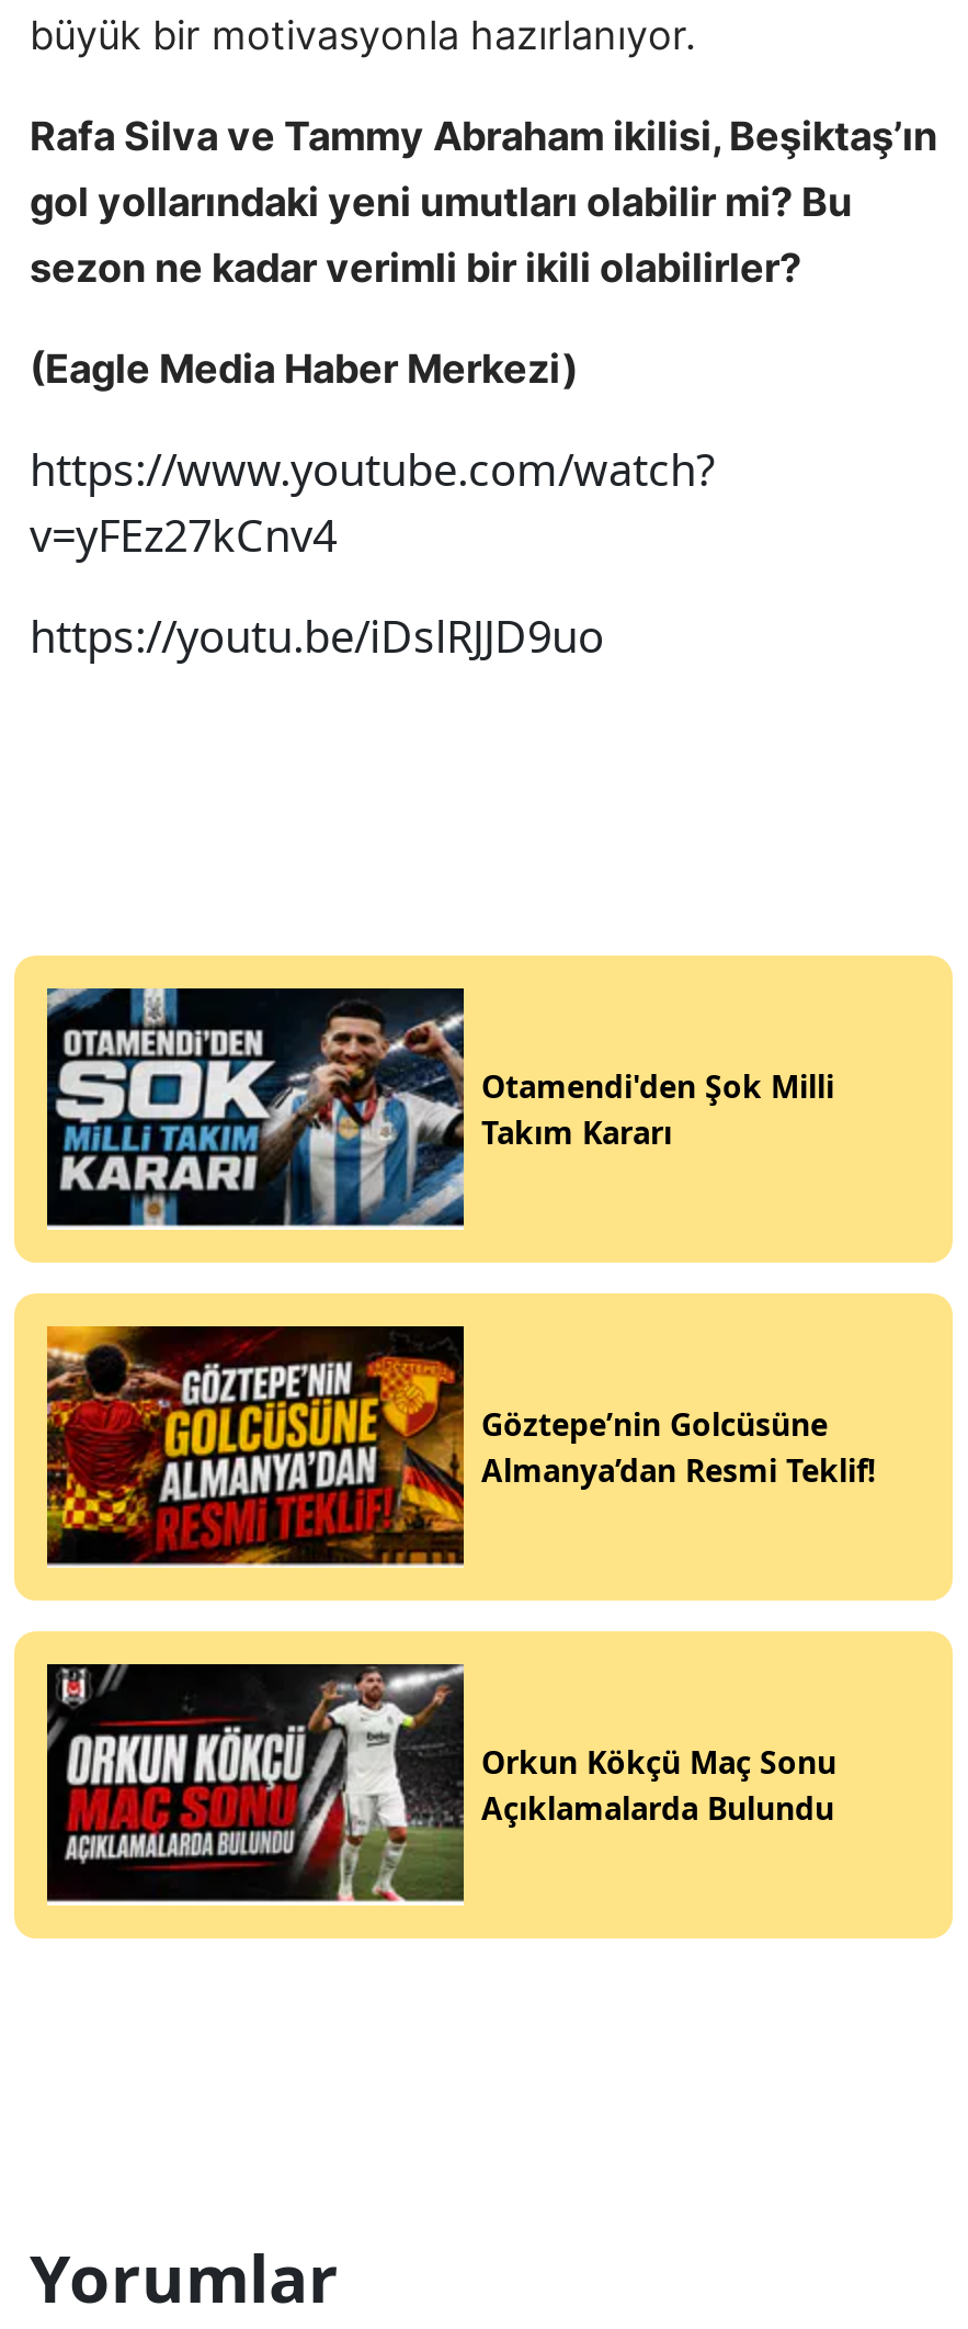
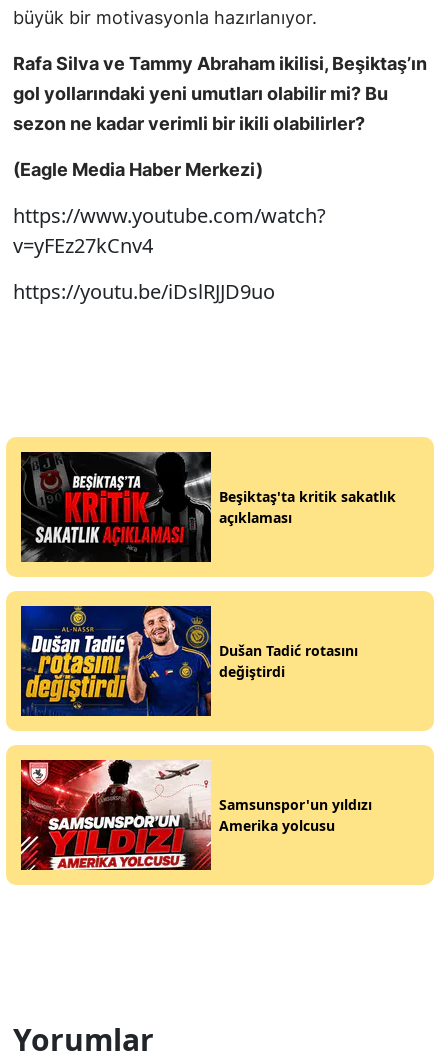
[45,986,834,1232] [image] | Otamendi'den Şok Milli | Takım Kararı -> [20,451,396,563] [image] | Beşiktaş'ta kritik sakatlık | açıklaması
[45,1324,876,1568] [image] | Göztepe’nin Golcüsüne | Almanya’dan Resmi Teklif! -> [20,605,358,717] [image] | Dušan Tadić rotasını | değiştirdi
[45,1662,836,1908] [image] | Orkun Kökçü Maç Sonu | Açıklamalarda Bulundu -> [20,759,372,871] [image] | Samsunspor'un yıldızı | Amerika yolcusu

